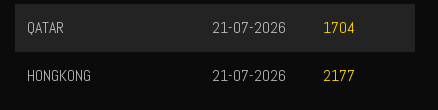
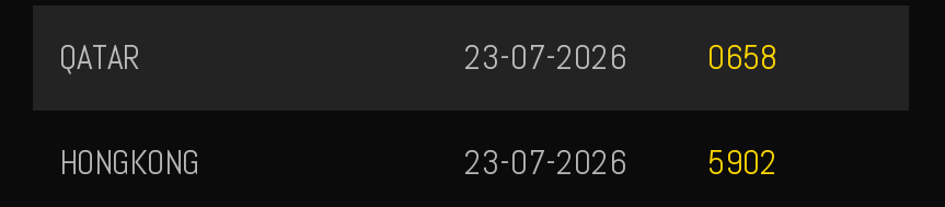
[212,18,286,38] 21-07-2026 -> [464,36,626,80] 23-07-2026
[323,18,355,38] 1704 -> [707,37,777,81] 0658
[212,66,286,86] 21-07-2026 -> [464,141,626,185] 23-07-2026
[323,66,355,86] 2177 -> [707,142,777,186] 5902

